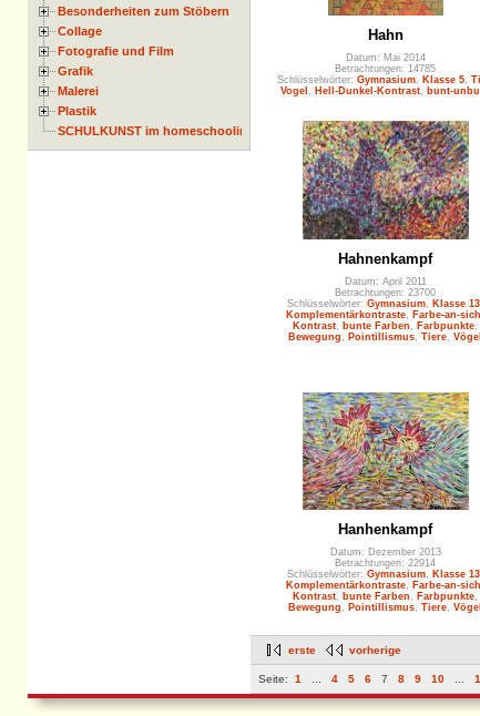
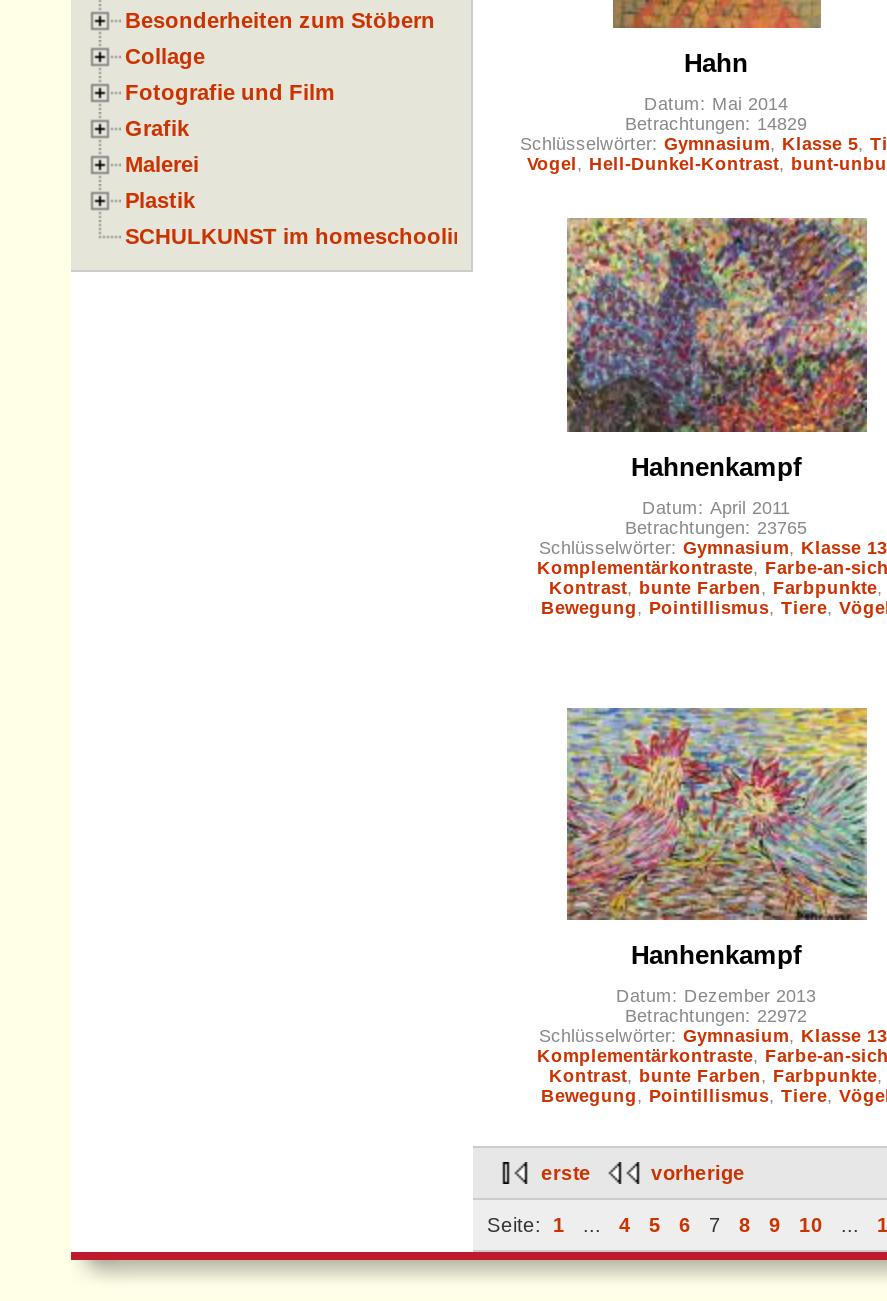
[335,63,436,74] Betrachtungen: 14785 -> [625,113,807,133] Betrachtungen: 14829
[335,287,436,298] Betrachtungen: 23700 -> [625,517,807,537] Betrachtungen: 23765
[335,557,436,568] Betrachtungen: 22914 -> [625,1005,807,1025] Betrachtungen: 22972

